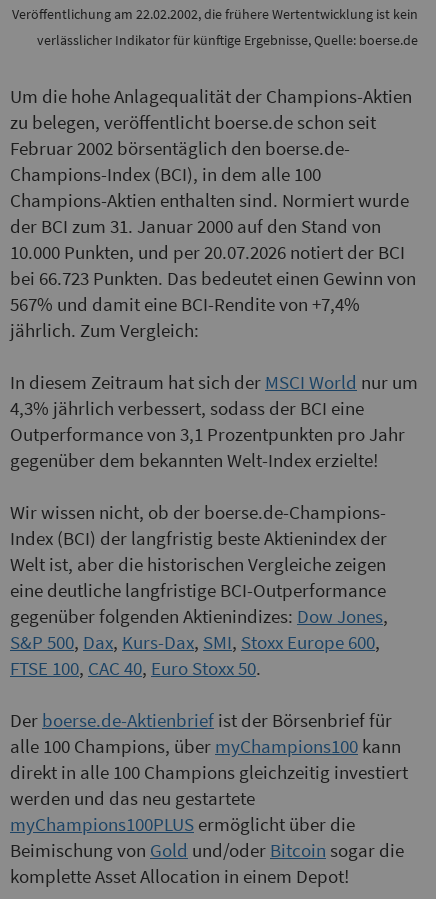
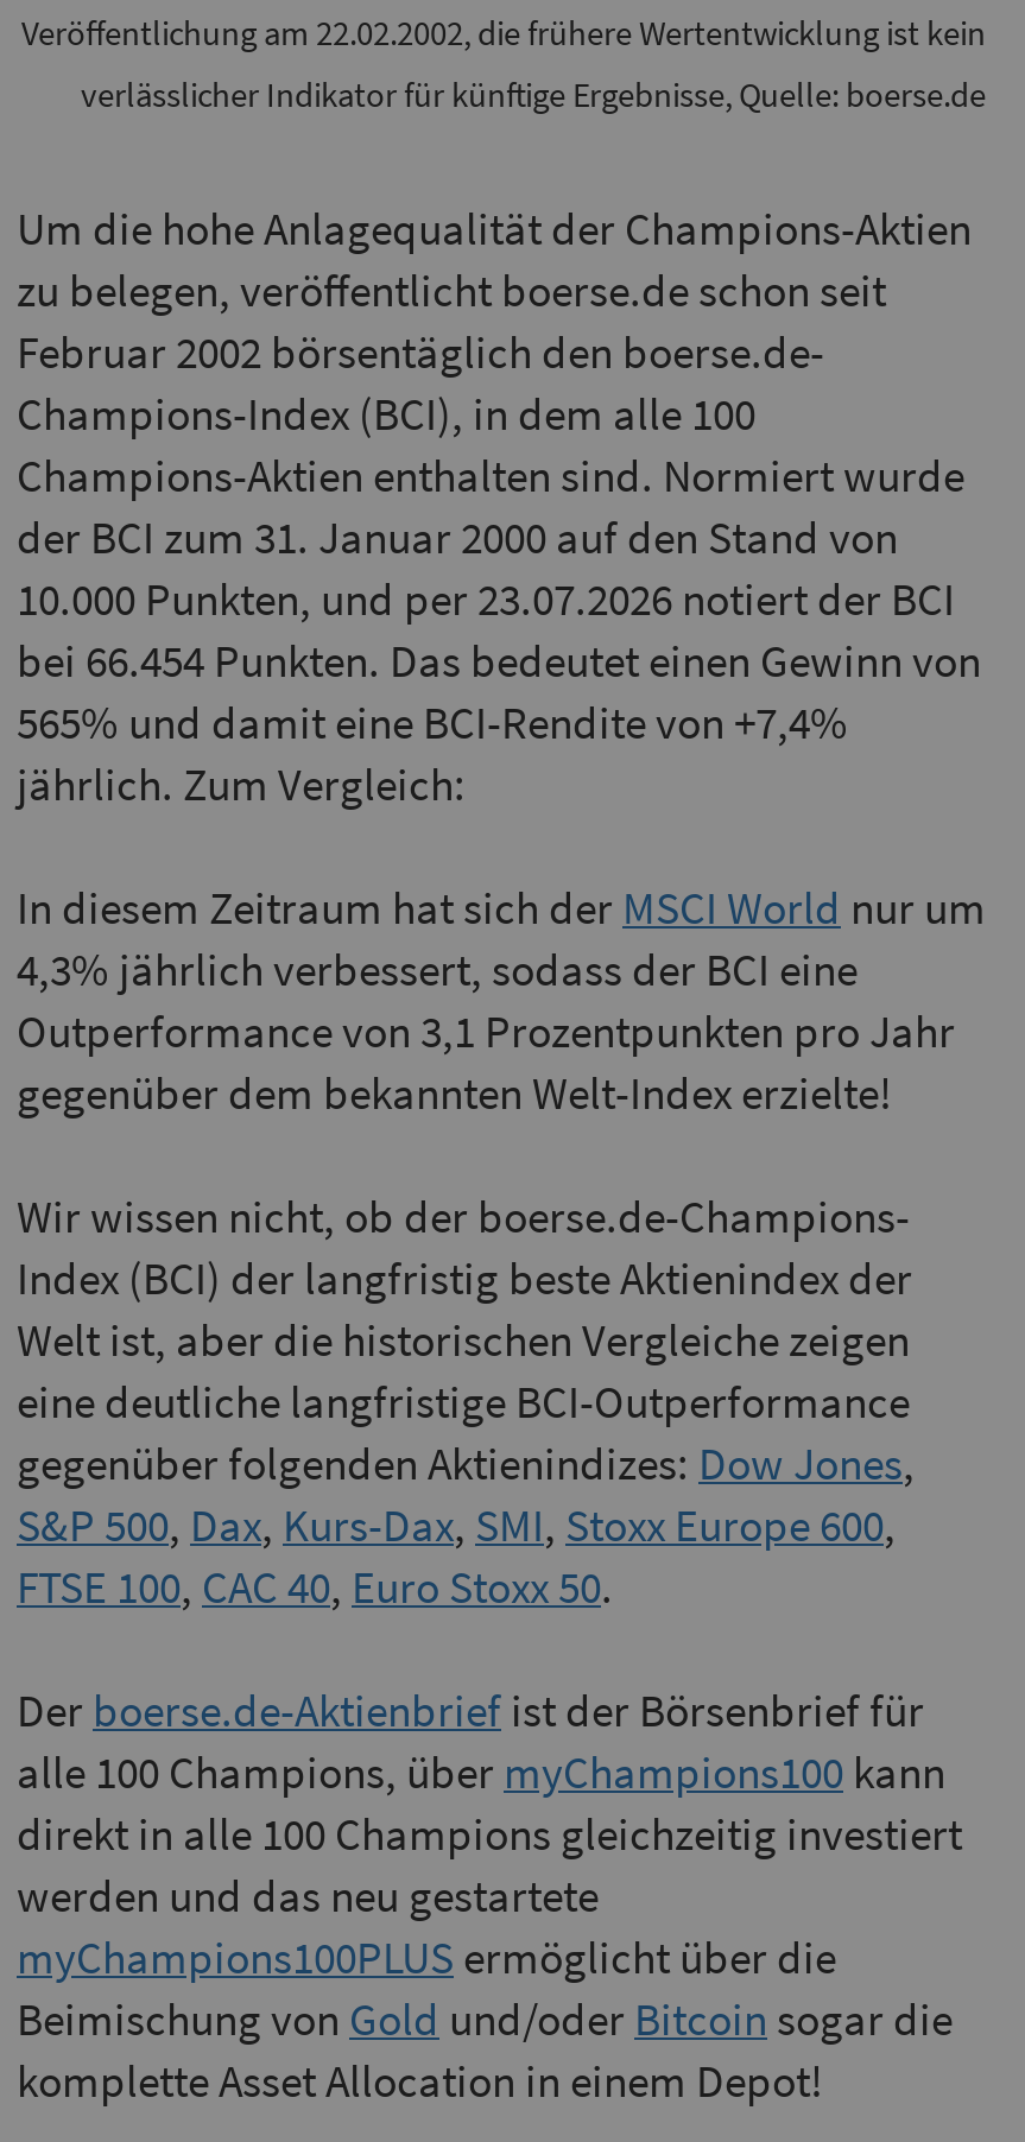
[10,240,405,265] 10.000 Punkten, und per 20.07.2026 notiert der BCI -> [17,571,955,630] 10.000 Punkten, und per 23.07.2026 notiert der BCI
[10,266,416,291] bei 66.723 Punkten. Das bedeutet einen Gewinn von -> [17,633,981,692] bei 66.454 Punkten. Das bedeutet einen Gewinn von
[10,292,360,317] 567% und damit eine BCI-Rendite von +7,4% -> [17,695,848,754] 565% und damit eine BCI-Rendite von +7,4%

